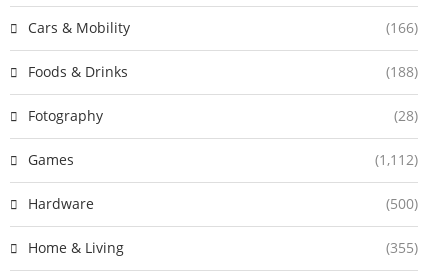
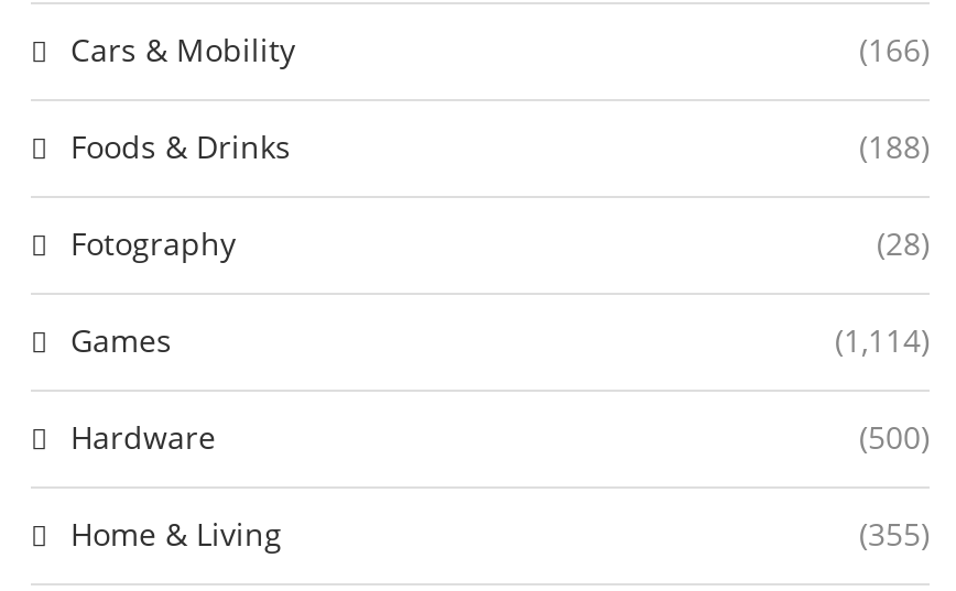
[375,150,418,169] (1,112) -> [835,319,930,360] (1,114)

